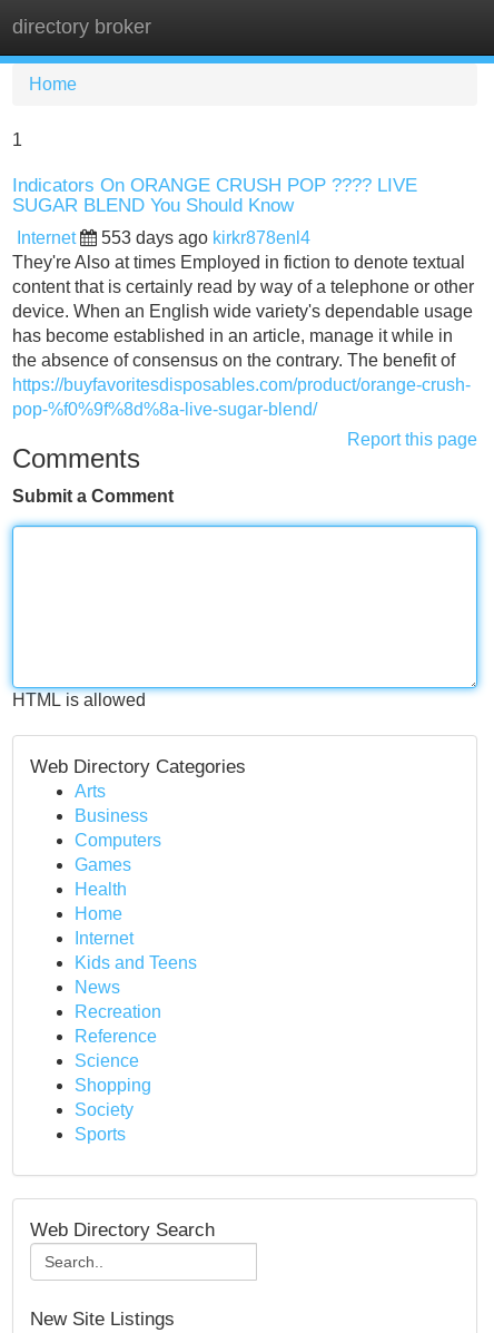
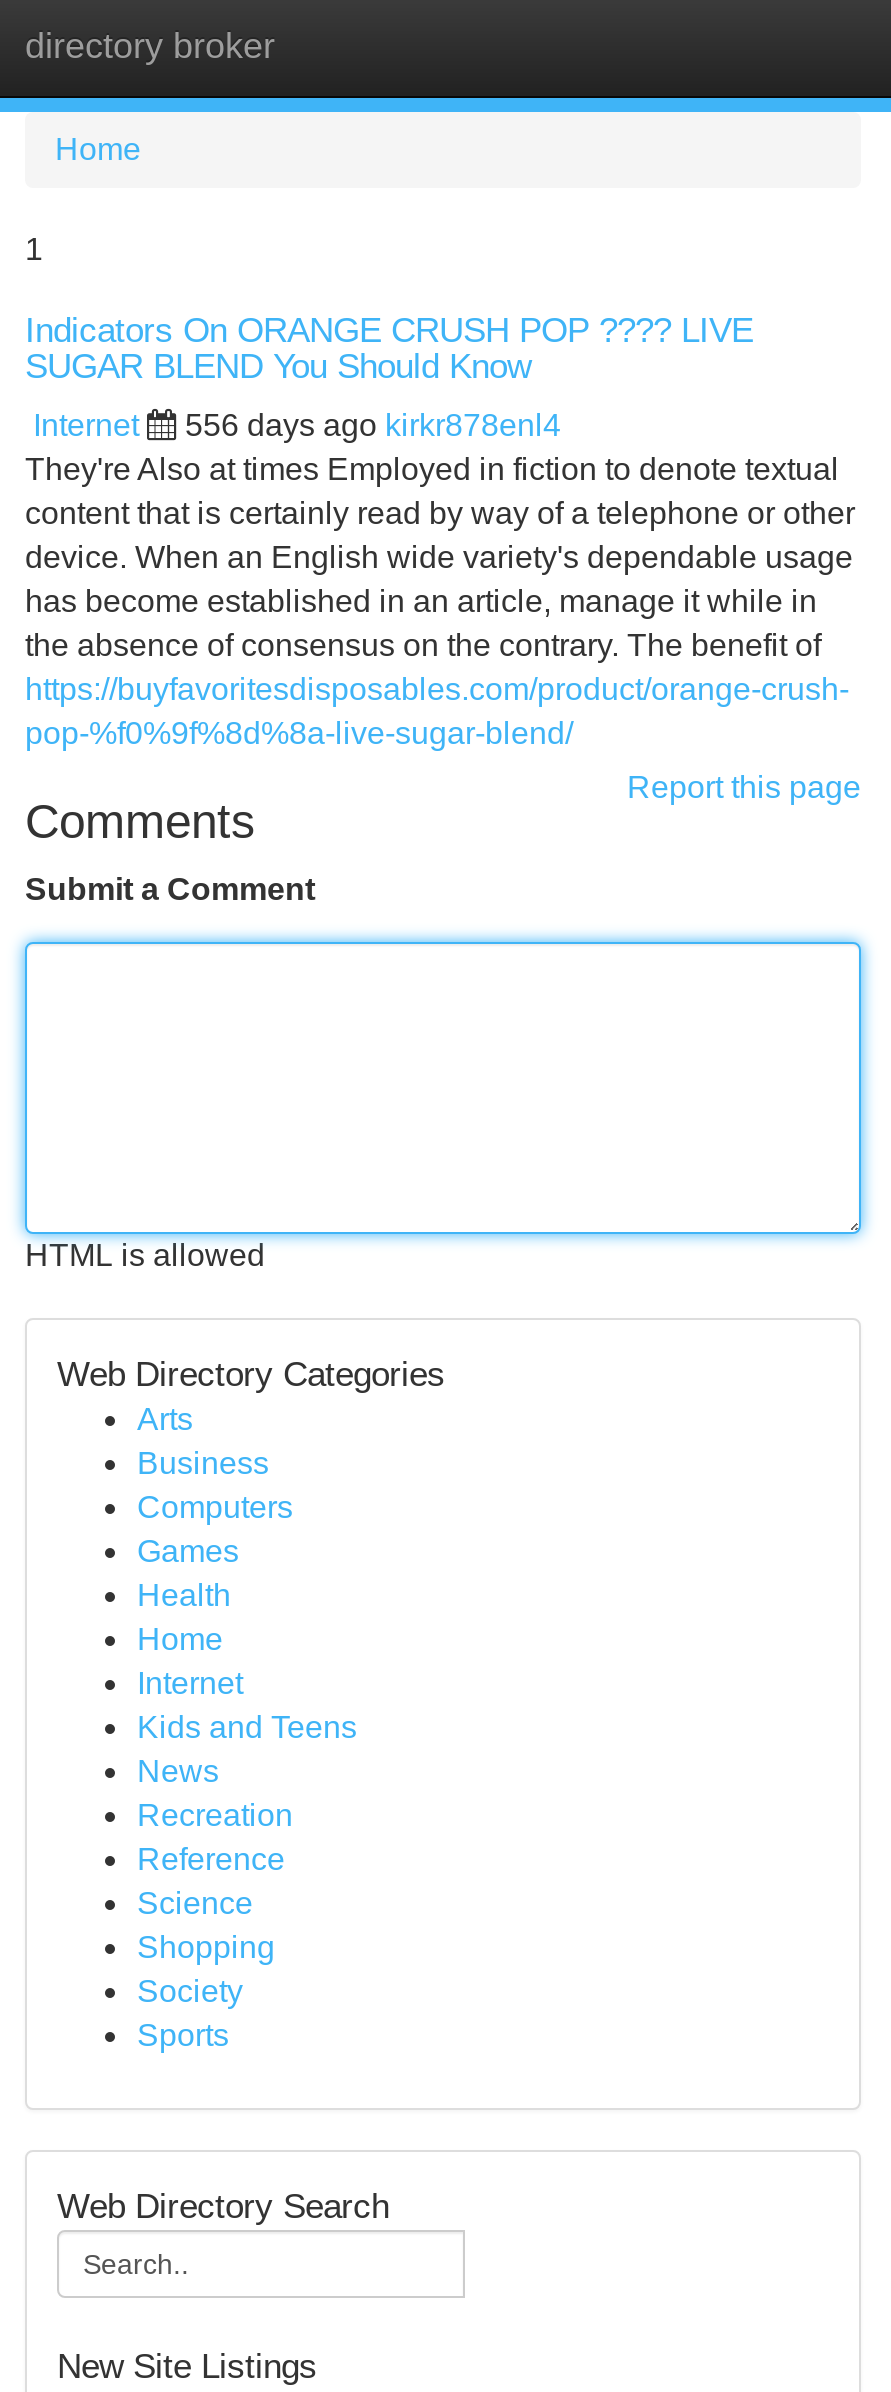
[101,228,310,247] 553 days ago kirkr878enl4 -> [185,408,561,442] 556 days ago kirkr878enl4

